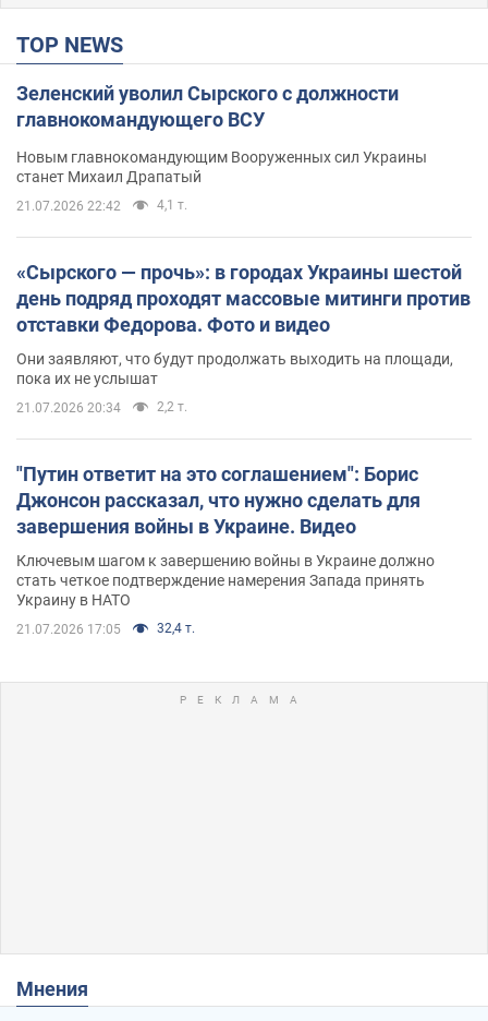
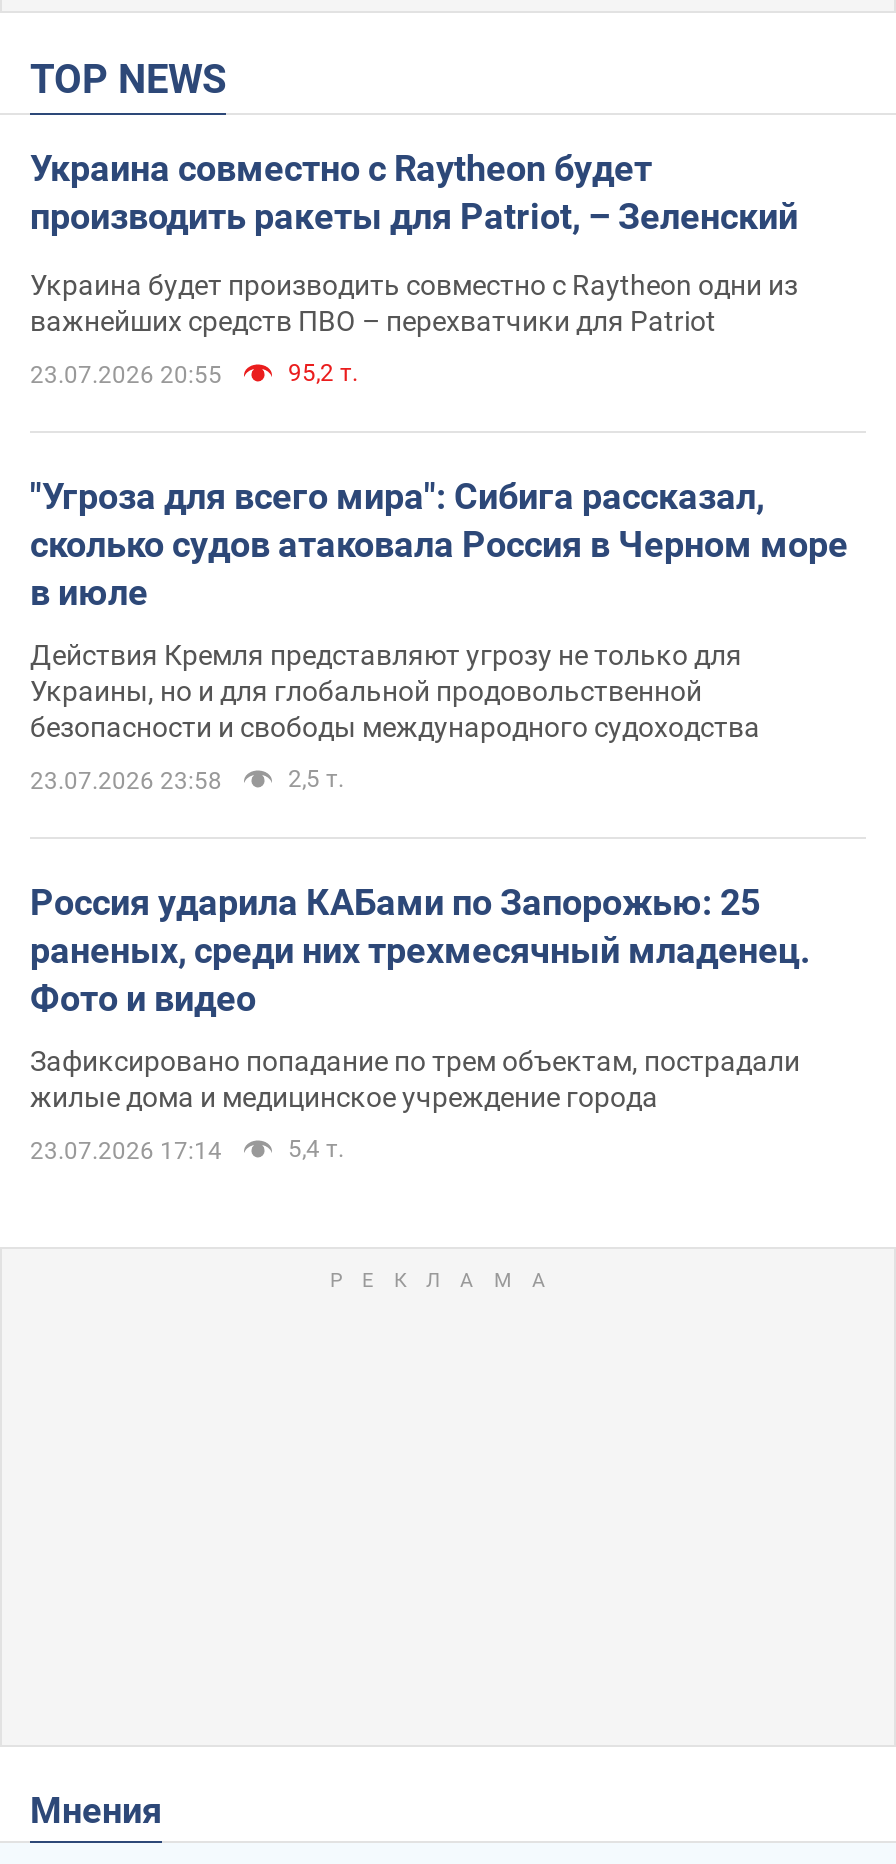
[16,81,399,131] Зеленский уволил Сырского с должности | главнокомандующего ВСУ -> [30,146,798,236] Украина совместно с Raytheon будет | производить ракеты для Patriot, – Зеленский
[16,148,427,185] Новым главнокомандующим Вооруженных сил Украины | станет Михаил Драпатый -> [30,268,798,336] Украина будет производить совместно с Raytheon одни из | важнейших средств ПВО – перехватчики для Patriot
[16,197,187,213] 21.07.2026 22:42 | 4,1 т. -> [30,358,358,388] 23.07.2026 20:55 | 95,2 т.
[16,260,471,336] «Сырского — прочь»: в городах Украины шестой | день подряд проходят массовые митинги против | отставки Федорова. Фото и видео -> [30,474,848,612] "Угроза для всего мира": Сибига рассказал, | сколько судов атаковала Россия в Черном море | в июле
[16,350,453,387] Они заявляют, что будут продолжать выходить на площади, | пока их не услышат -> [30,638,760,742] Действия Кремля представляют угрозу не только для | Украины, но и для глобальной продовольственной | безопасности и свободы международного судоходства
[16,399,187,415] 21.07.2026 20:34 | 2,2 т. -> [30,764,344,794] 23.07.2026 23:58 | 2,5 т.
[16,462,420,537] "Путин ответит на это соглашением": Борис | Джонсон рассказал, что нужно сделать для | завершения войны в Украине. Видео -> [30,880,810,1018] Россия ударила КАБами по Запорожью: 25 | раненых, среди них трехмесячный младенец. | Фото и видео
[16,552,435,608] Ключевым шагом к завершению войны в Украине должно | стать четкое подтверждение намерения Запада принять | Украину в НАТО -> [30,1044,800,1112] Зафиксировано попадание по трем объектам, пострадали | жилые дома и медицинское учреждение города
[16,620,195,637] 21.07.2026 17:05 | 32,4 т. -> [30,1134,344,1164] 23.07.2026 17:14 | 5,4 т.

